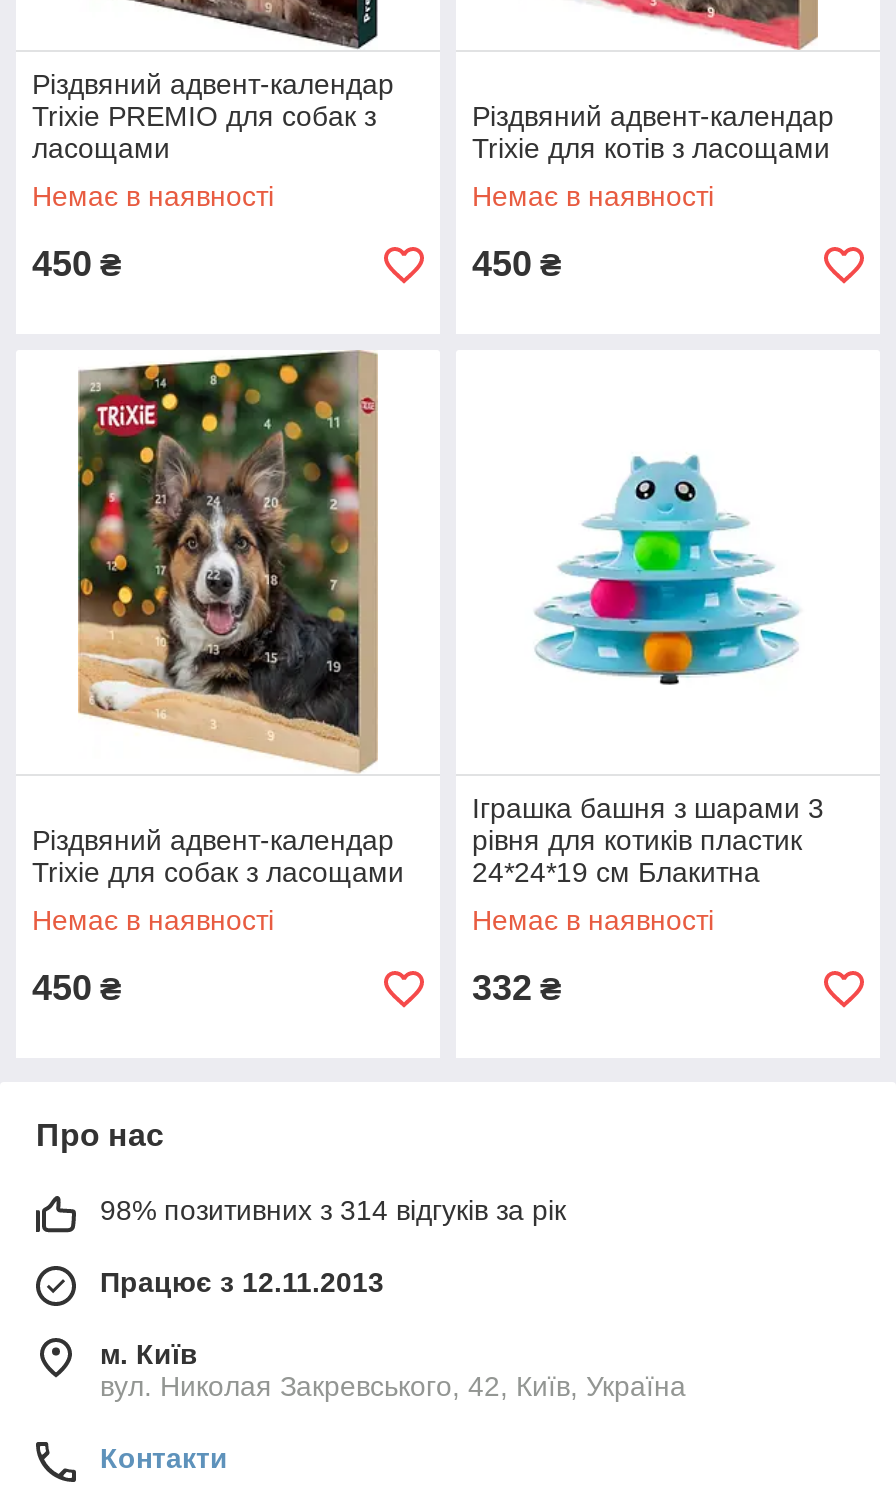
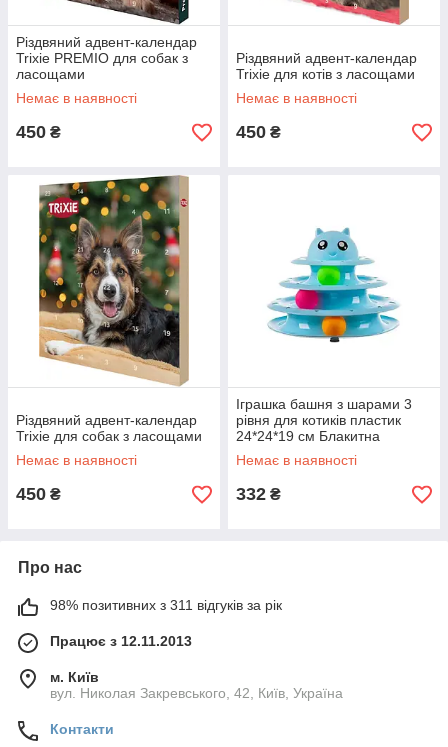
[100,1194,566,1226] 98% позитивних з 314 відгуків за рік -> [50,597,282,613] 98% позитивних з 311 відгуків за рік

